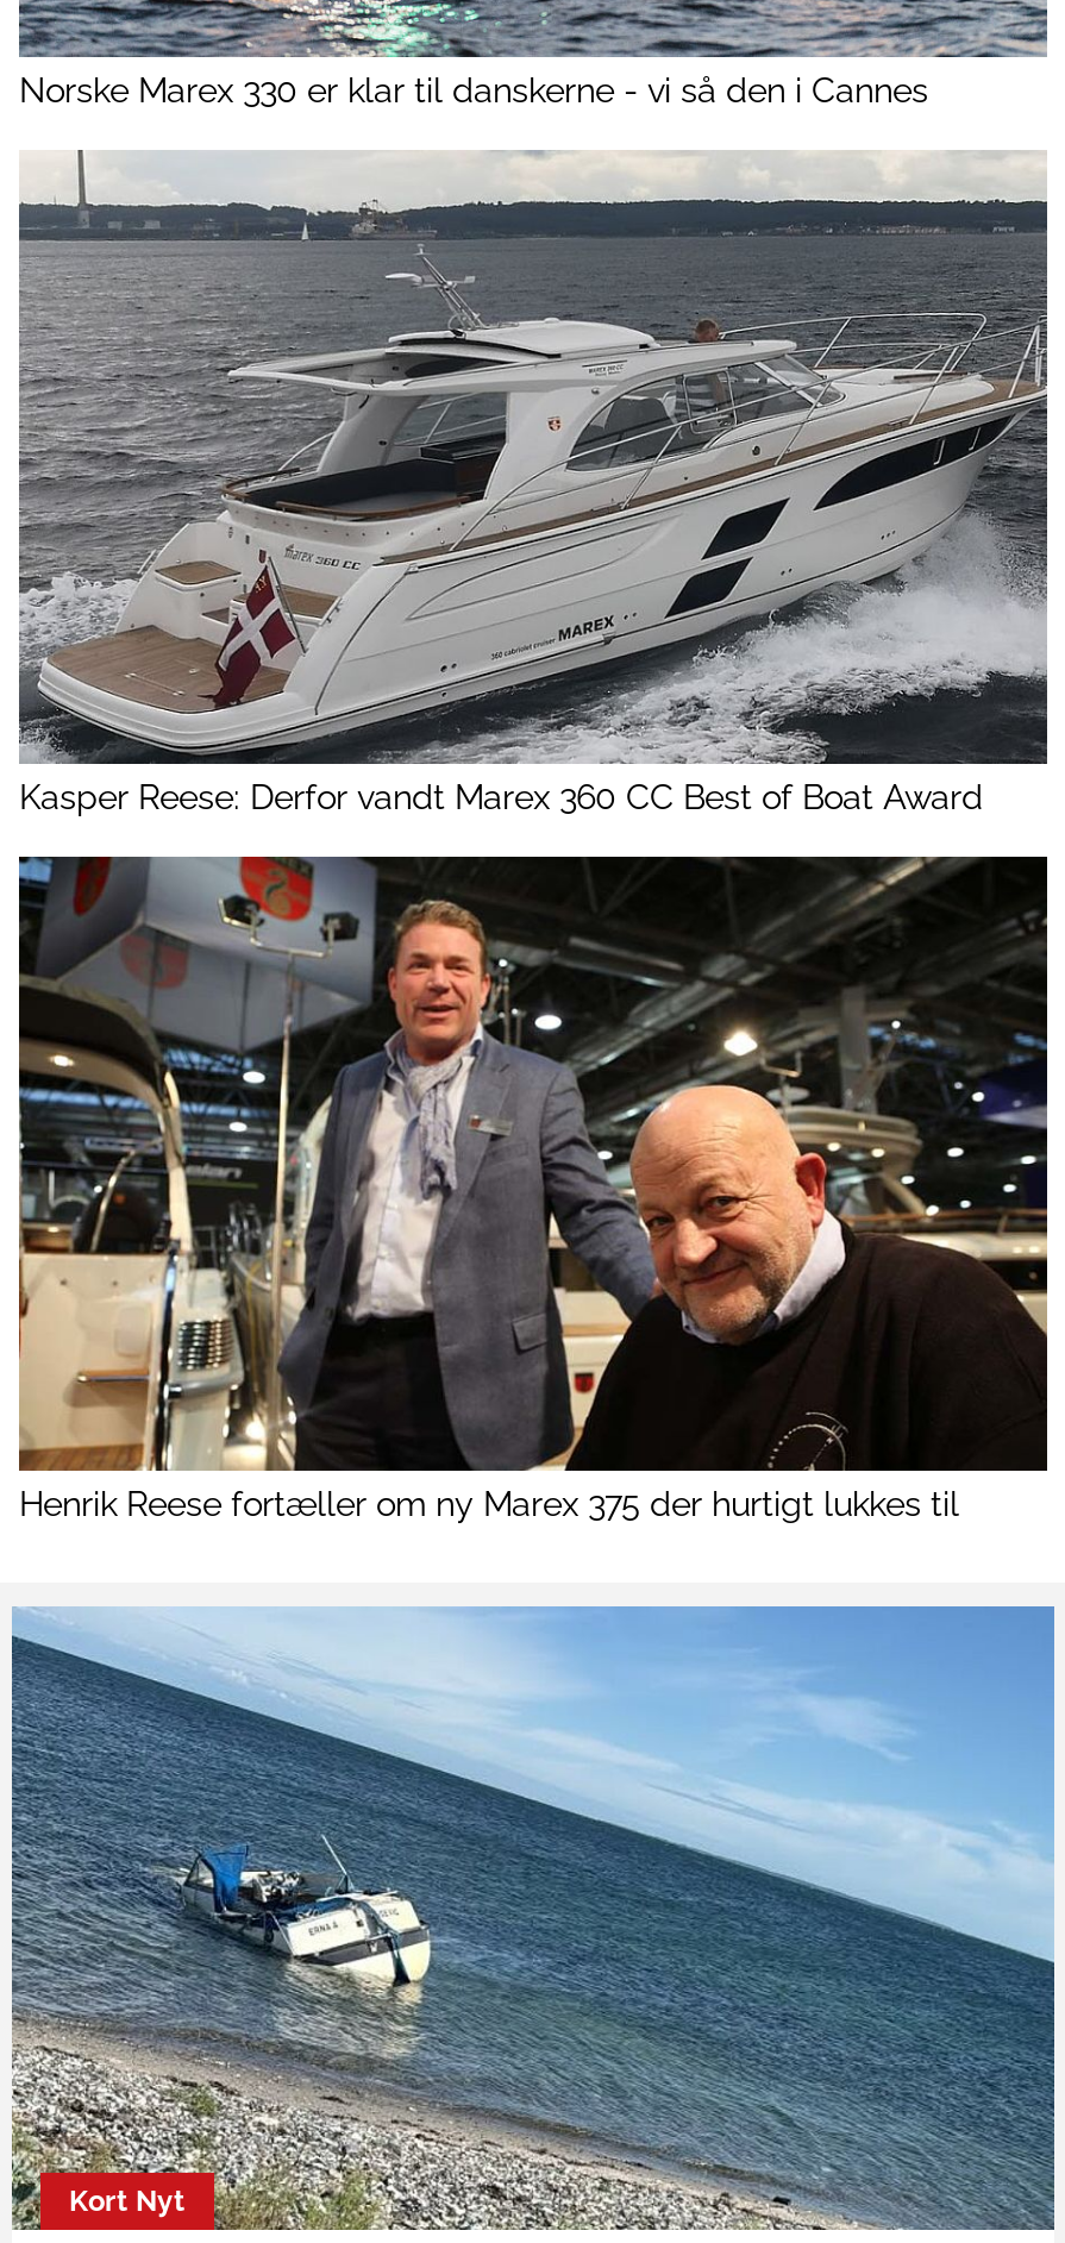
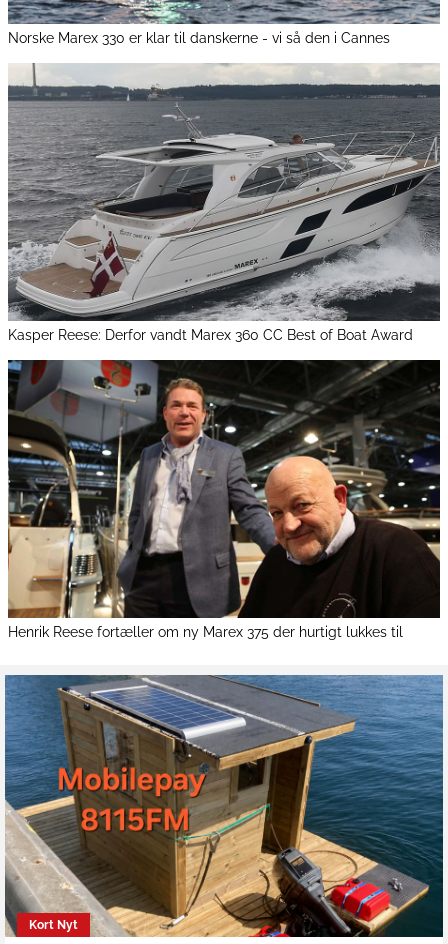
[12,1606,1054,2232] [image] -> [5,674,444,938] [image]

